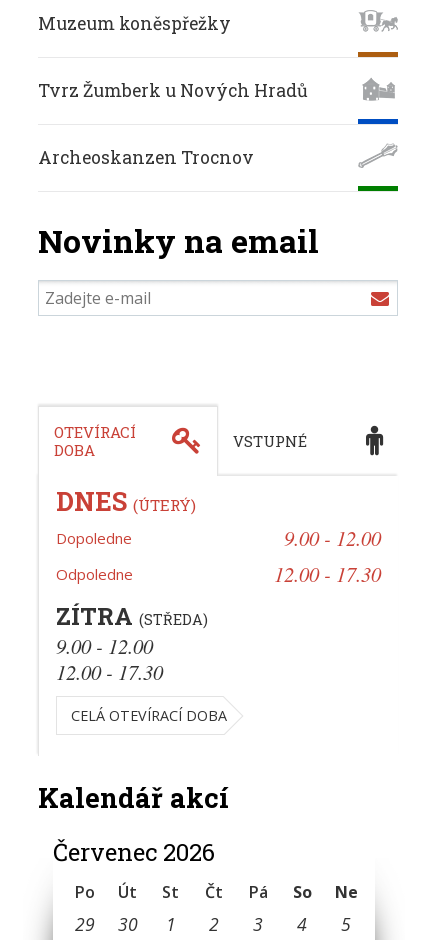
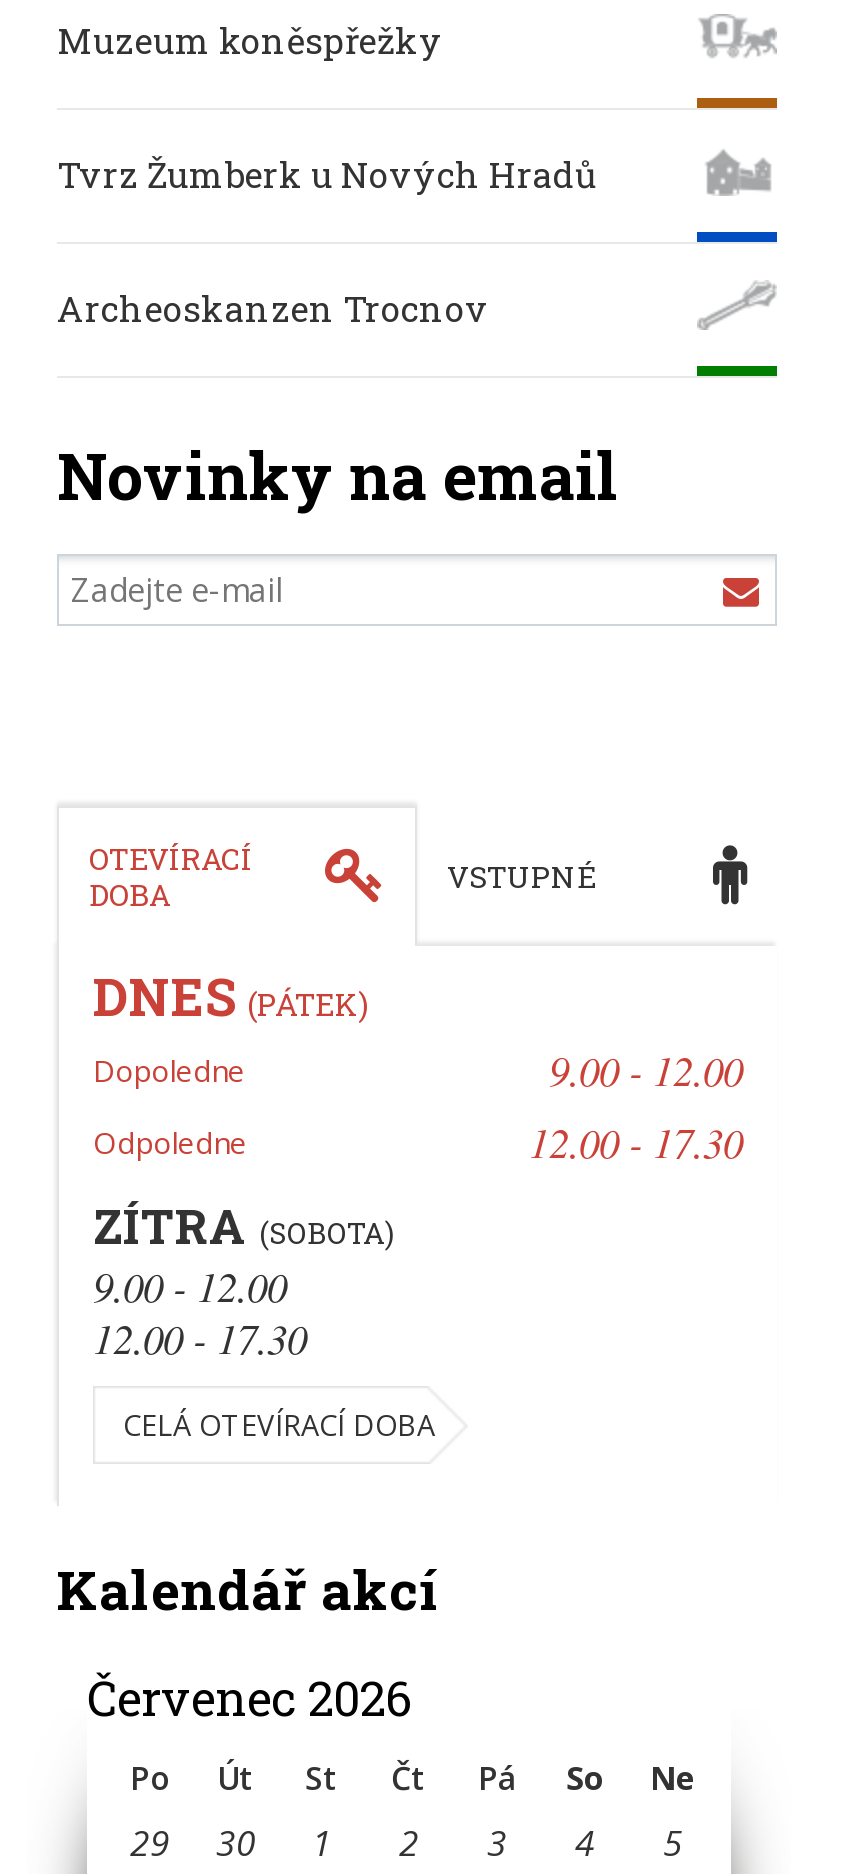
[56,484,196,518] DNES (ÚTERÝ) -> [93,961,369,1029] DNES (PÁTEK)
[56,600,208,632] ZÍTRA (STŘEDA) -> [93,1193,395,1257] ZÍTRA (SOBOTA)

